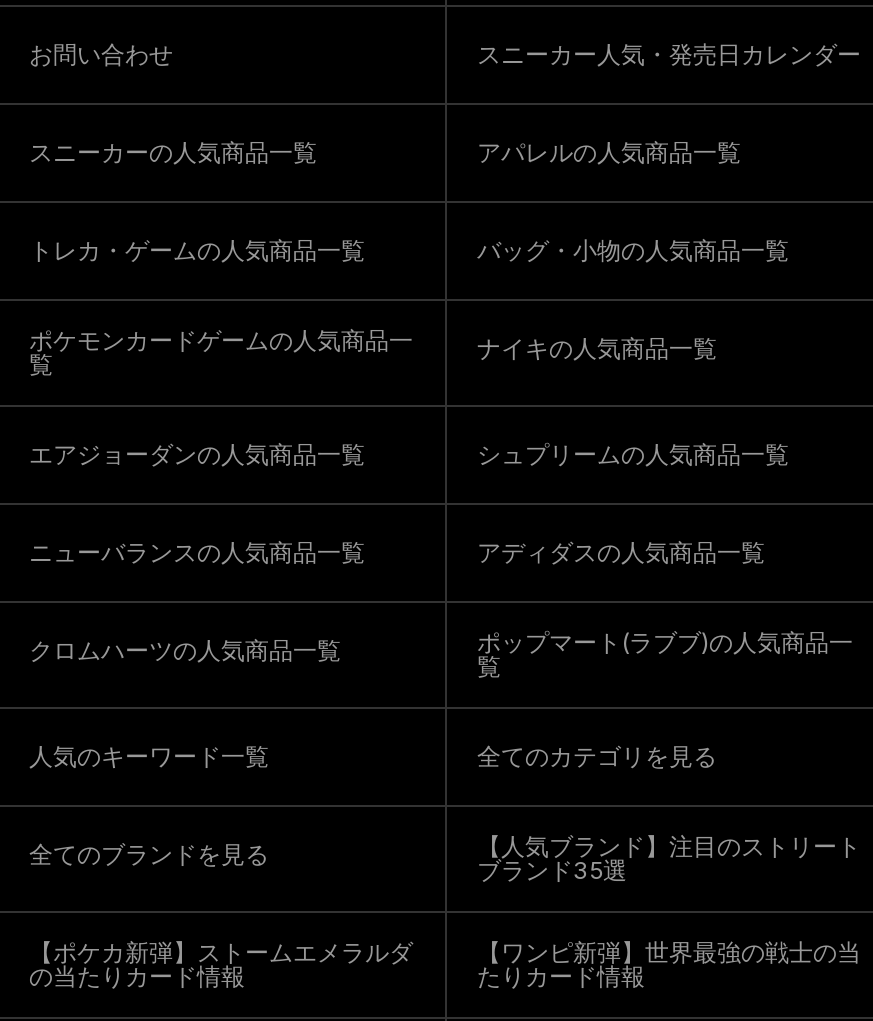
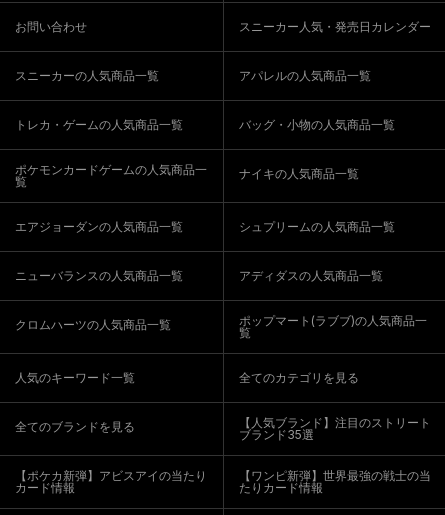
[29,937,413,991] 【ポケカ新弾】ストームエメラルダ | の当たりカード情報 -> [15,468,207,495] 【ポケカ新弾】アビスアイの当たり | カード情報

